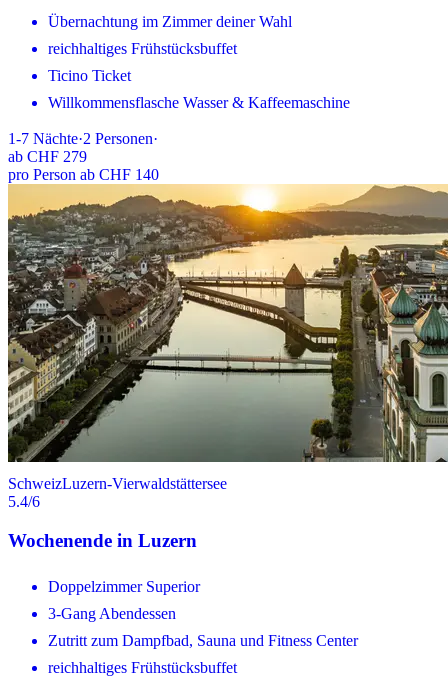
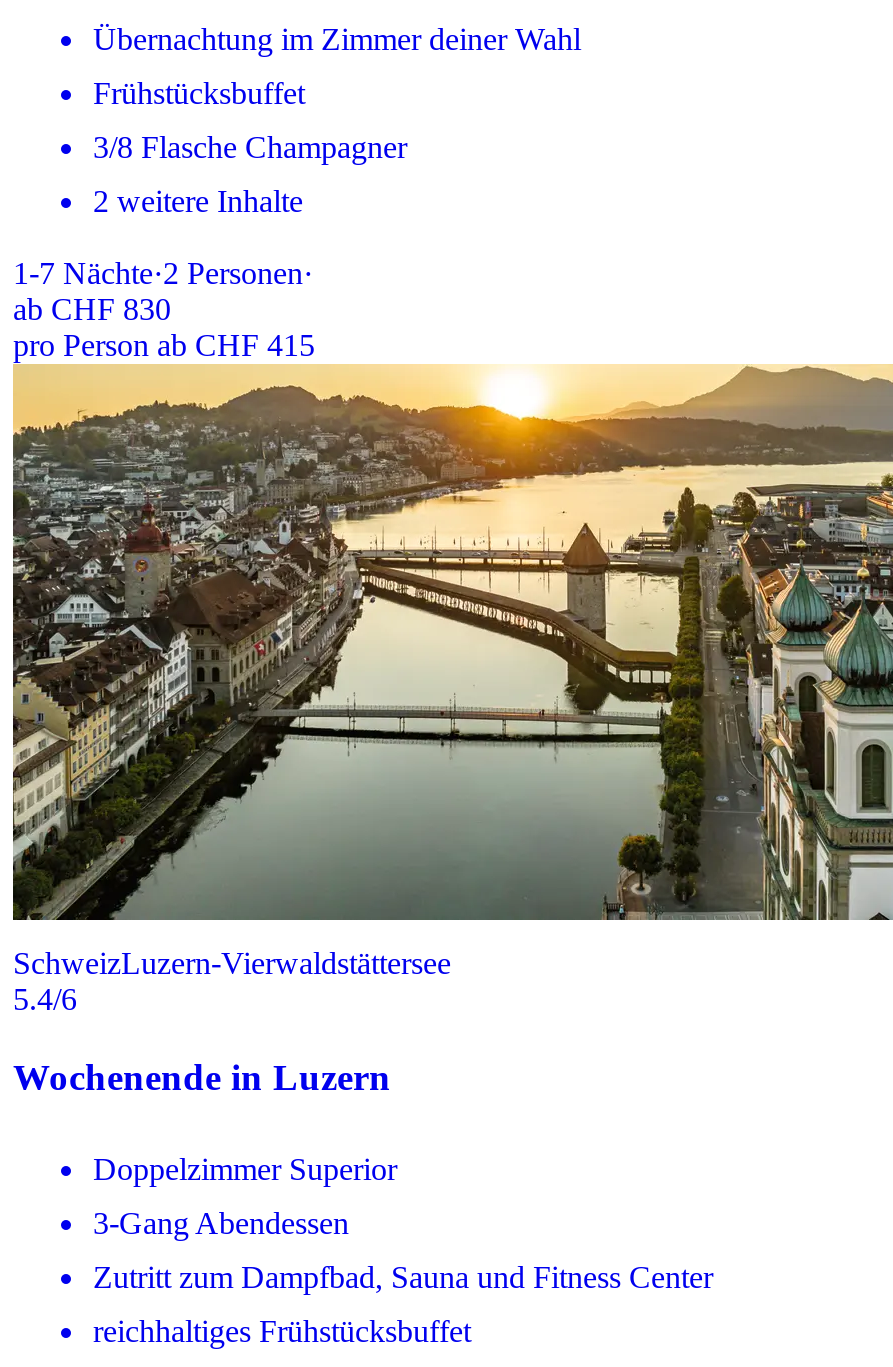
[48,40,237,57] reichhaltiges Frühstücksbuffet -> [93,77,305,111] Frühstücksbuffet
[48,67,131,84] Ticino Ticket -> [93,131,407,165] 3/8 Flasche Champagner
[48,94,350,111] Willkommensflasche Wasser & Kaffeemaschine -> [93,185,303,219] 2 weitere Inhalte
[8,148,87,165] ab CHF 279 -> [13,293,171,327] ab CHF 830
[8,166,159,183] pro Person ab CHF 140 -> [13,329,315,363] pro Person ab CHF 415

